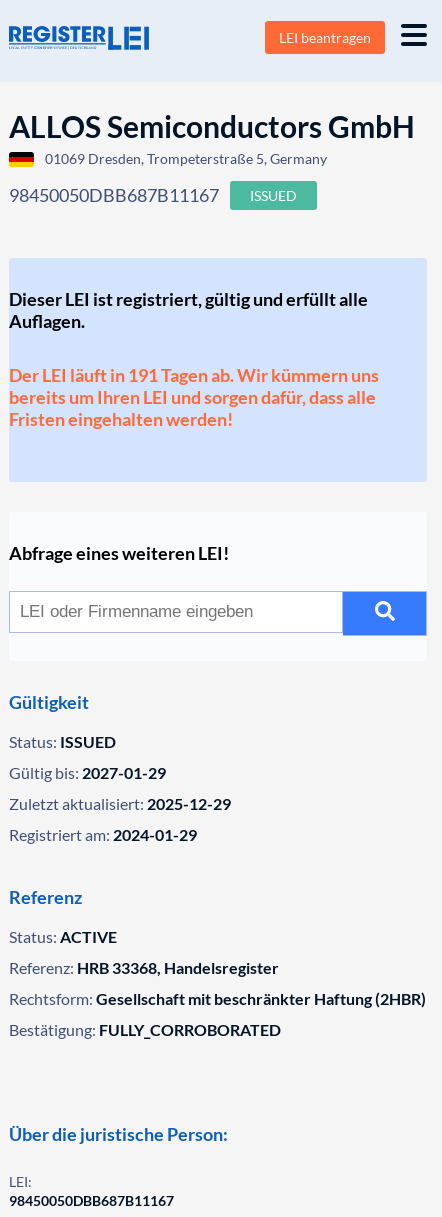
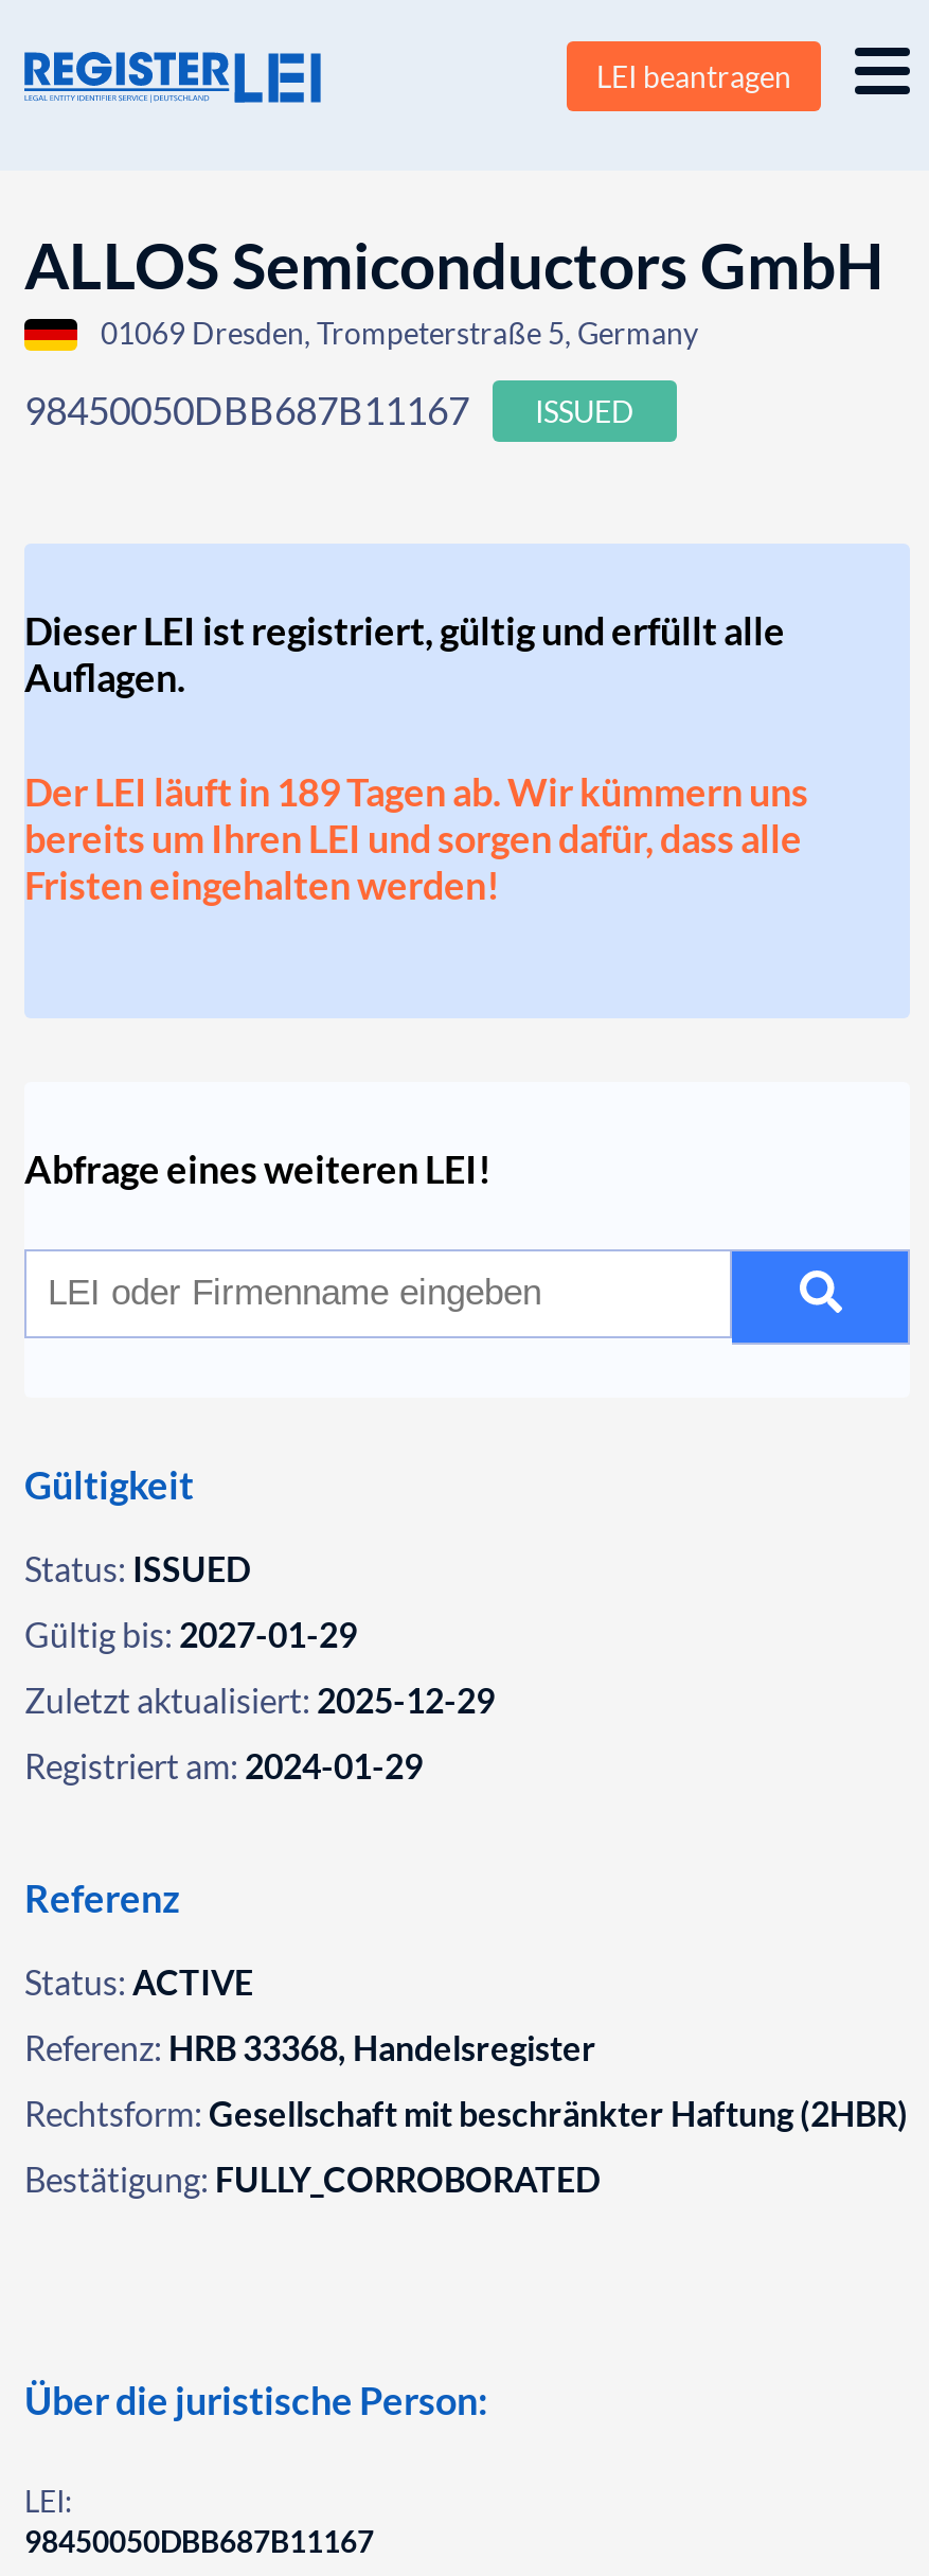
[9,364,379,386] Der LEI läuft in 191 Tagen ab. Wir kümmern uns -> [24,768,808,815] Der LEI läuft in 189 Tagen ab. Wir kümmern uns

